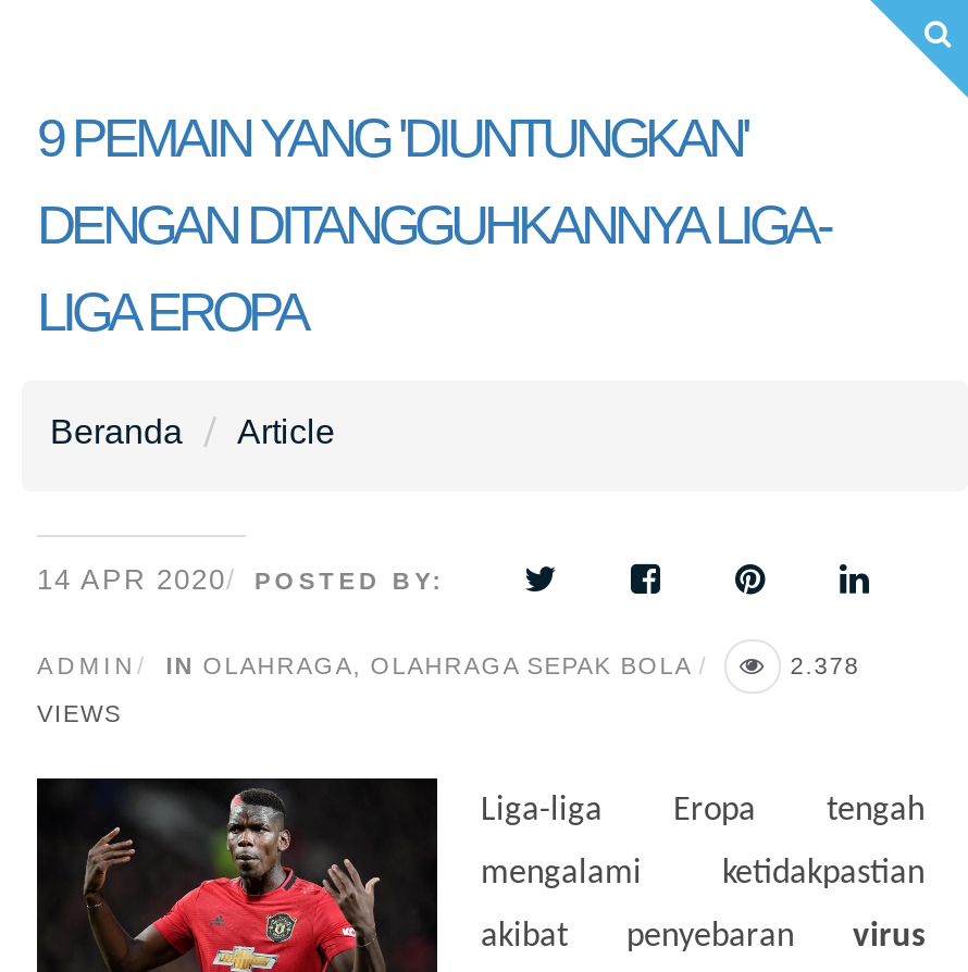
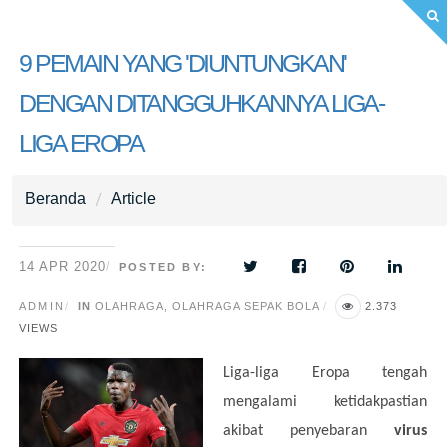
[781,652,860,678] 2.378 -> [361,300,397,312] 2.373

